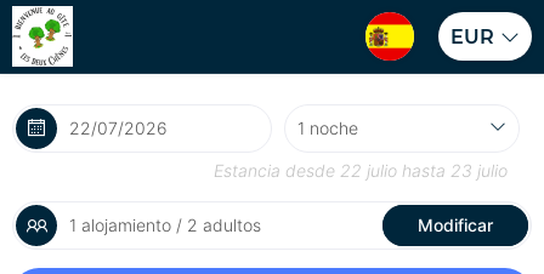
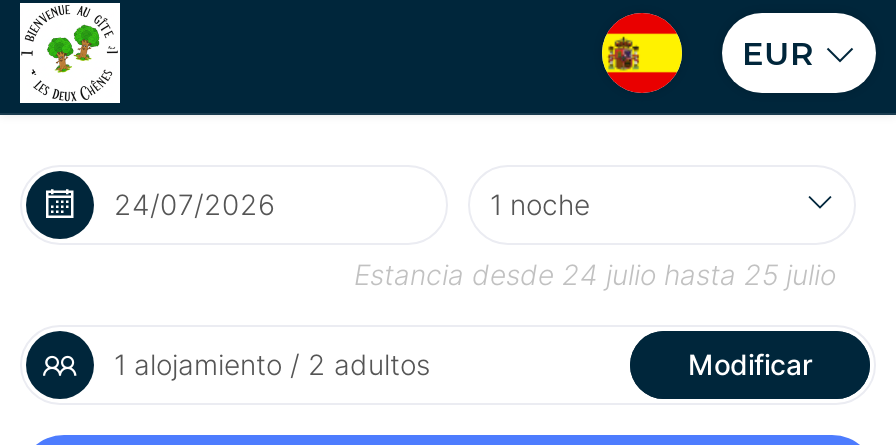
[214,160,508,181] Estancia desde 22 julio hasta 23 julio -> [354,257,836,291] Estancia desde 24 julio hasta 25 julio

